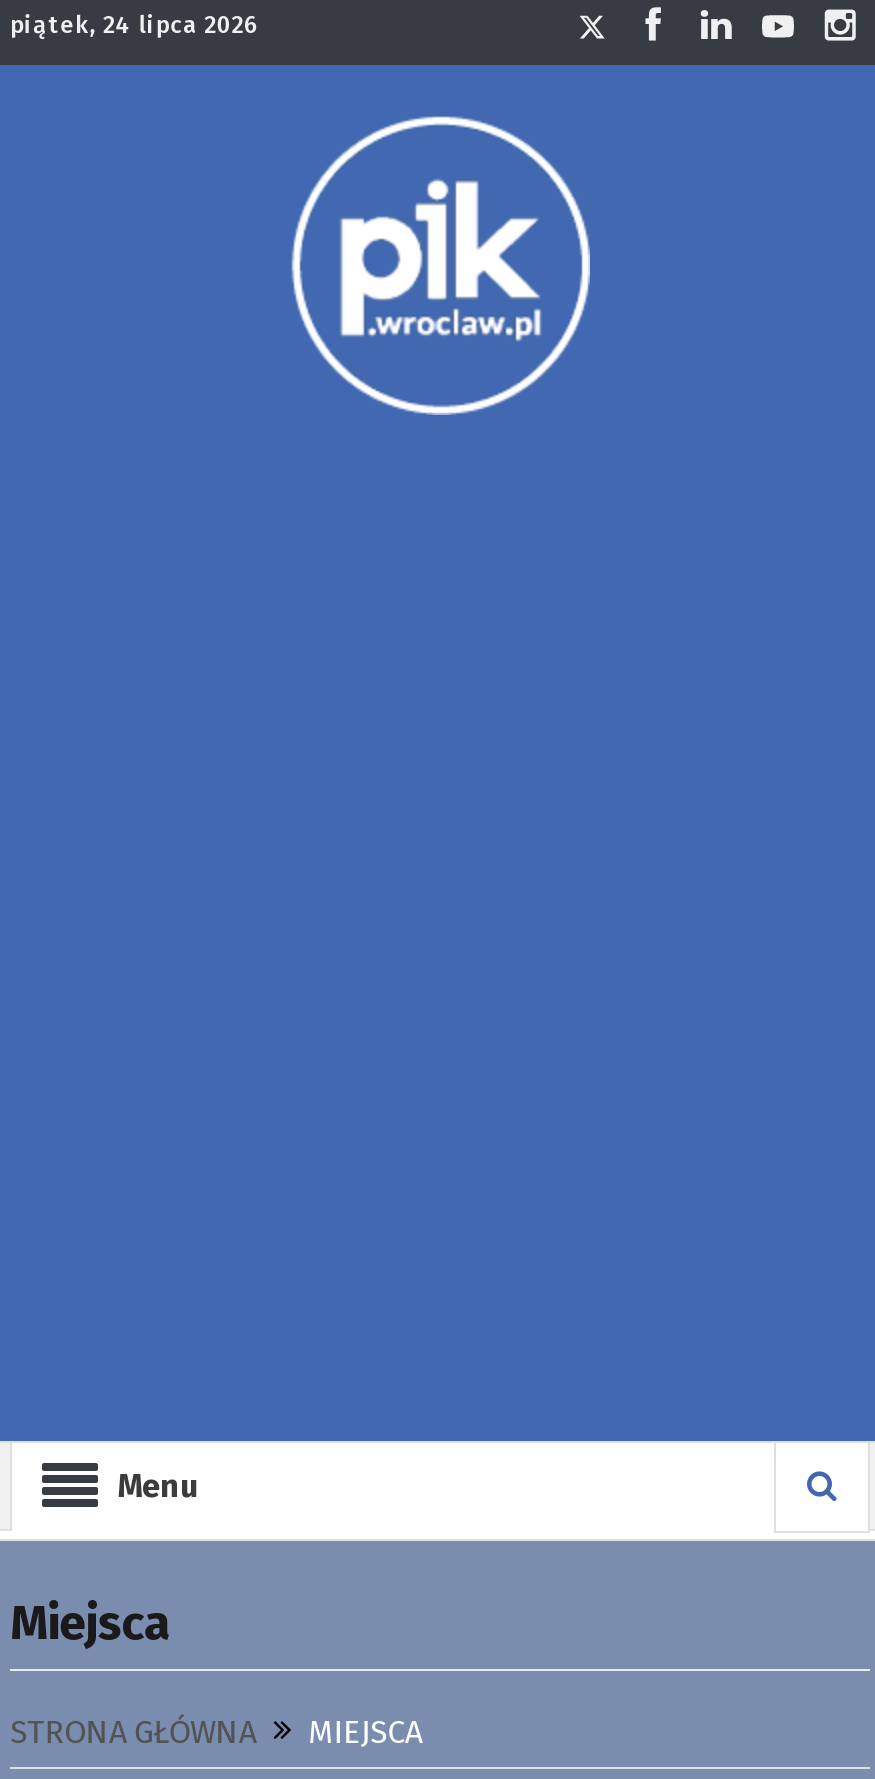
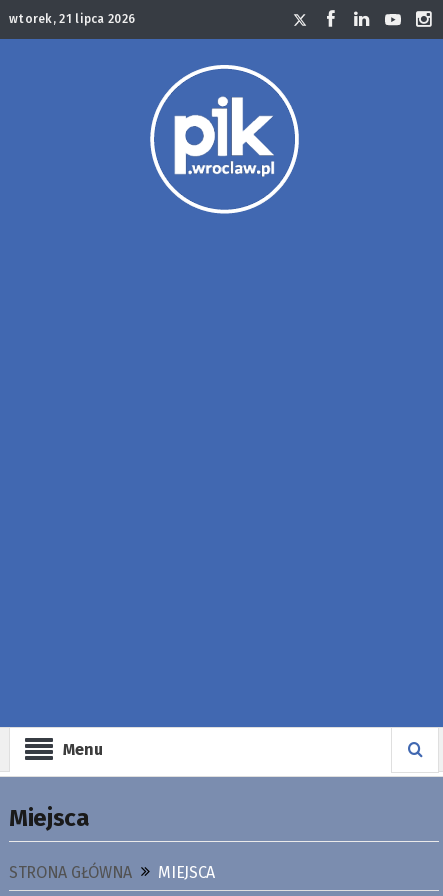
[10,11,259,39] piątek, 24 lipca 2026 -> [9,12,135,26] wtorek, 21 lipca 2026

